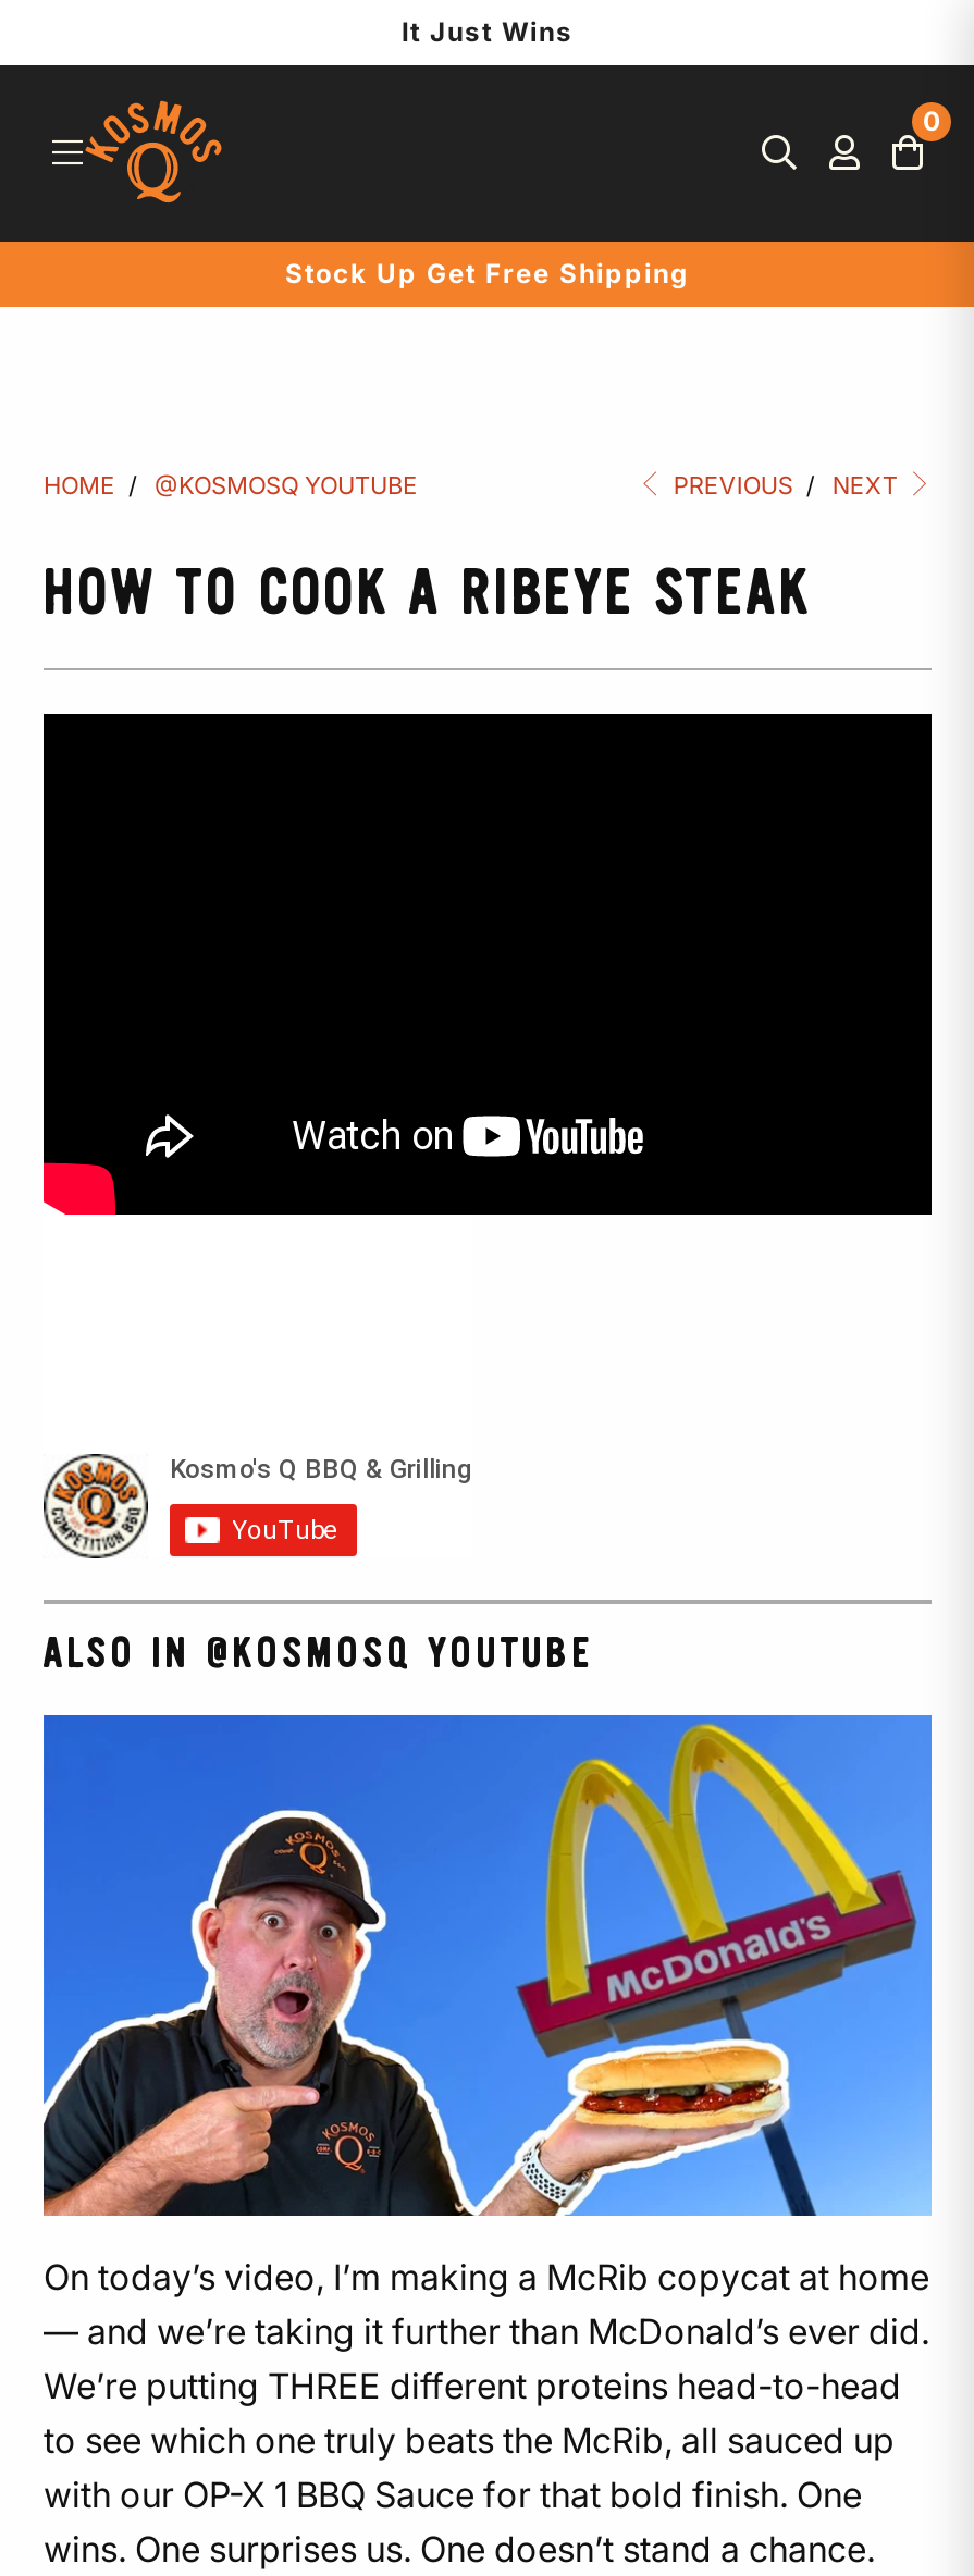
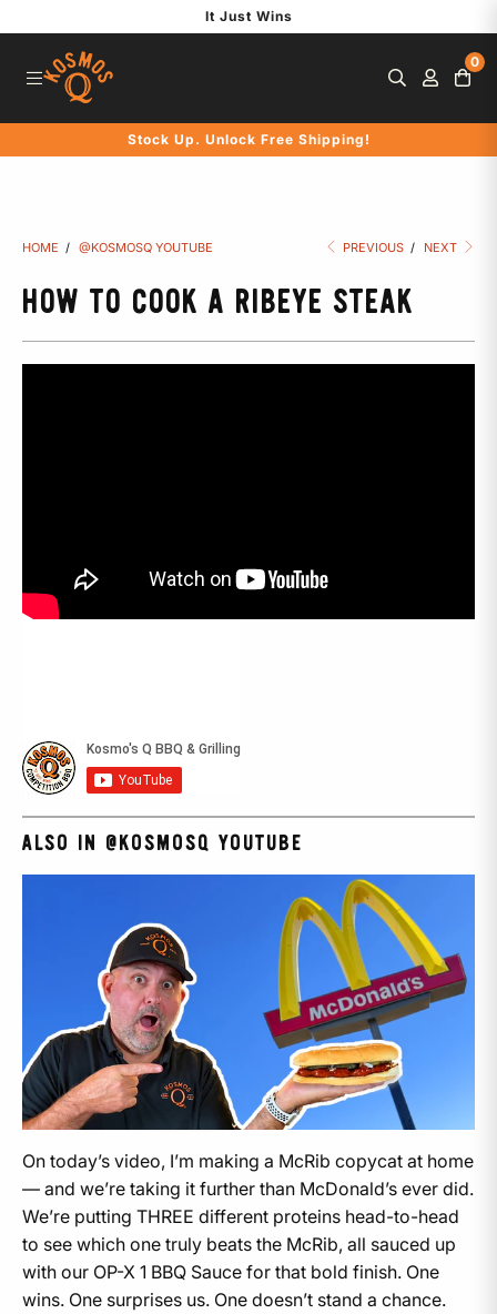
[285,257,690,289] Stock Up Get Free Shipping -> [127,131,370,148] Stock Up. Unlock Free Shipping!

